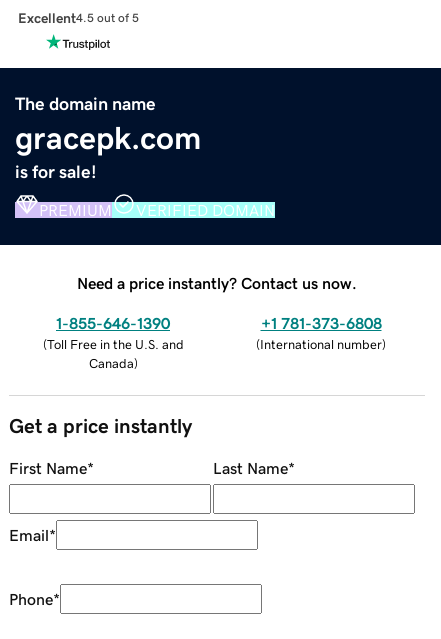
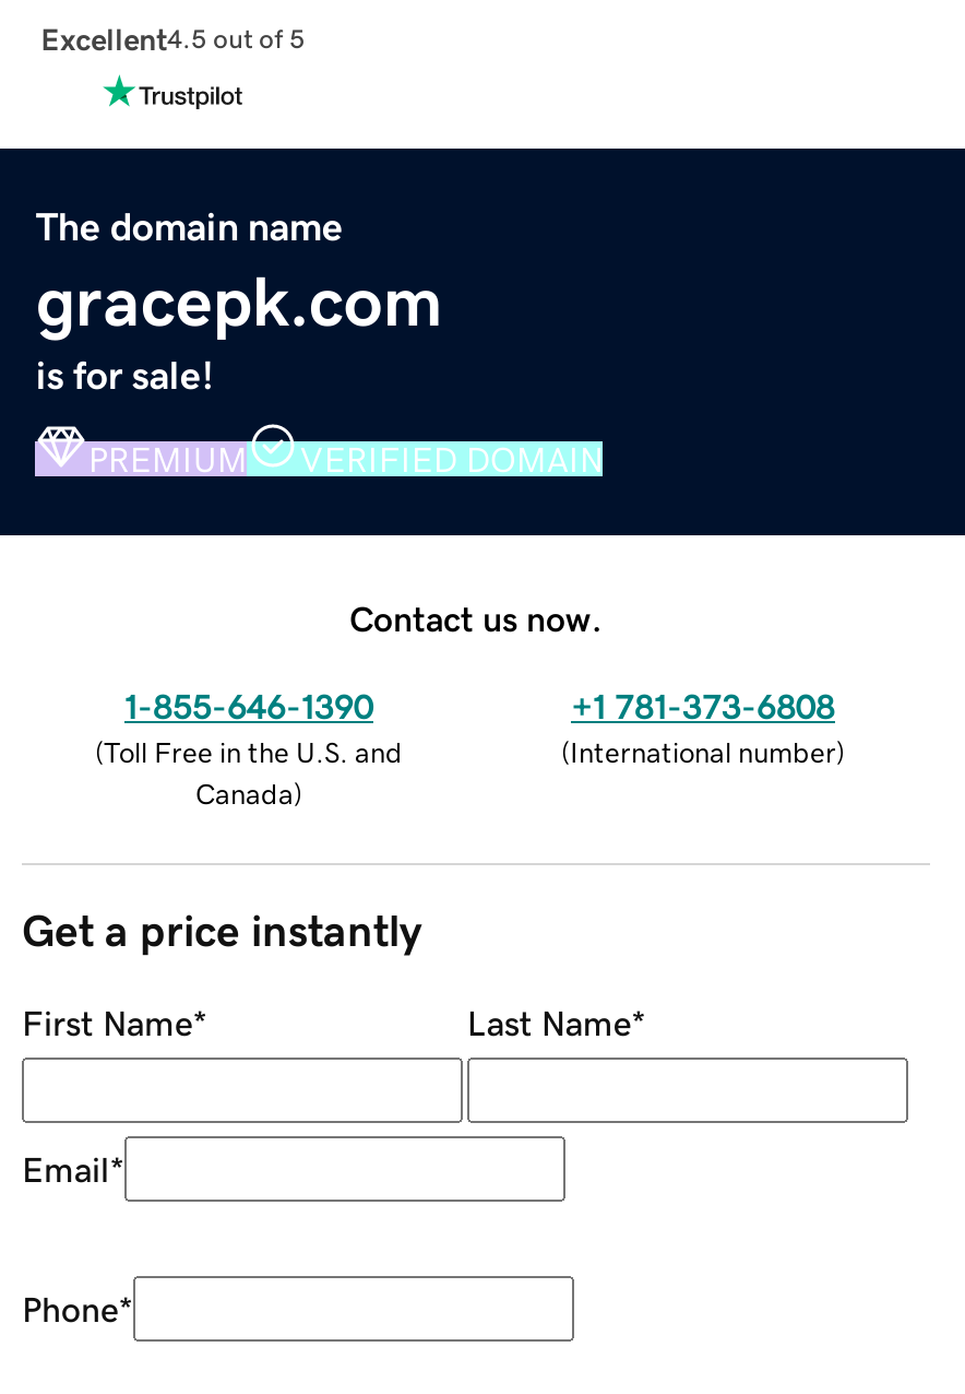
[77,275,357,291] Need a price instantly? Contact us now. -> [349,600,603,635] Contact us now.

